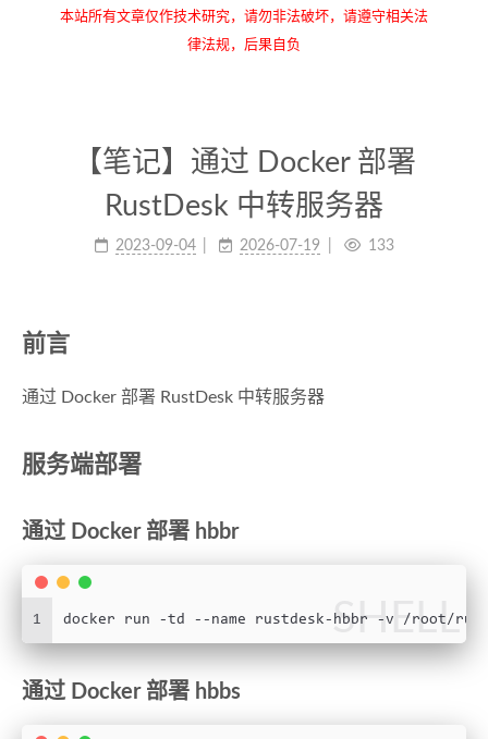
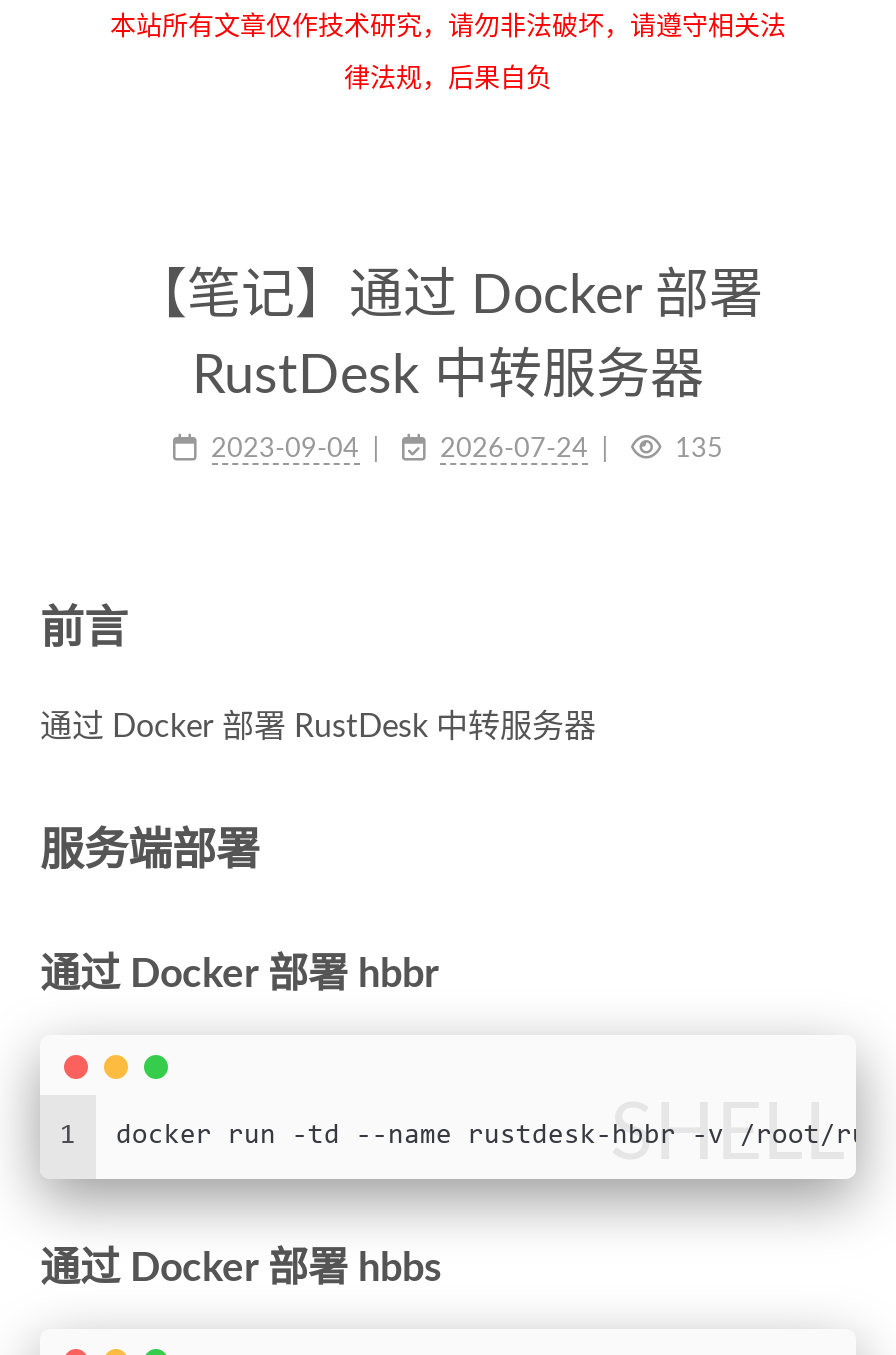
[240,238,320,254] 2026-07-19 -> [440,435,588,463] 2026-07-24
[368,238,394,254] 133 -> [675,435,723,463] 135

